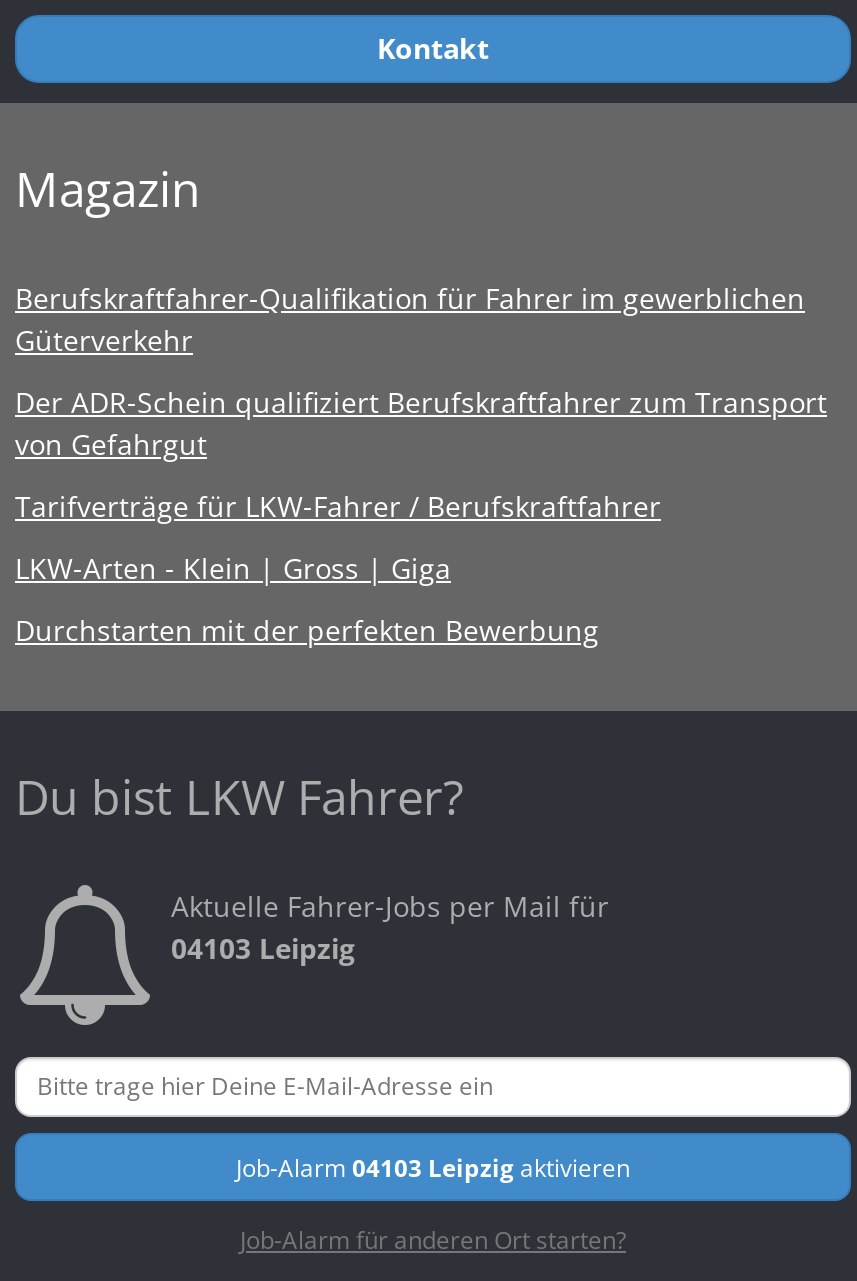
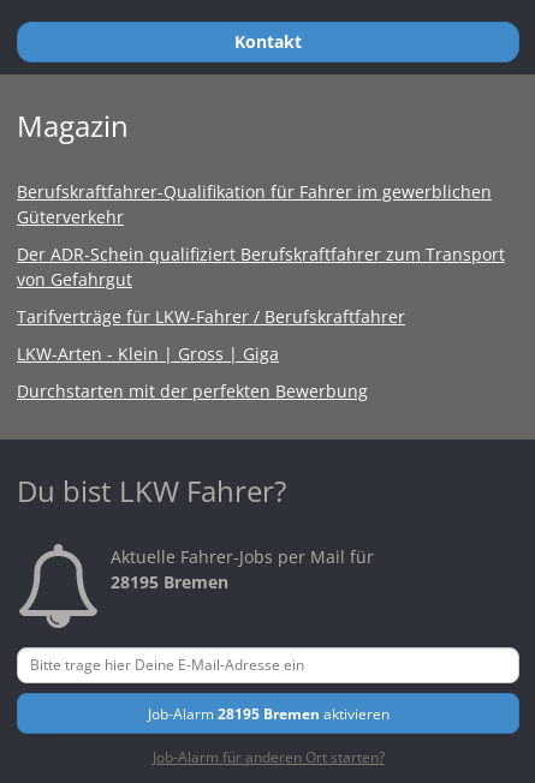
[171,928,355,966] 04103 Leipzig -> [111,570,228,593] 28195 Bremen
[236,1150,630,1182] Job-Alarm 04103 Leipzig aktivieren -> [147,703,389,722] Job-Alarm 28195 Bremen aktivieren

